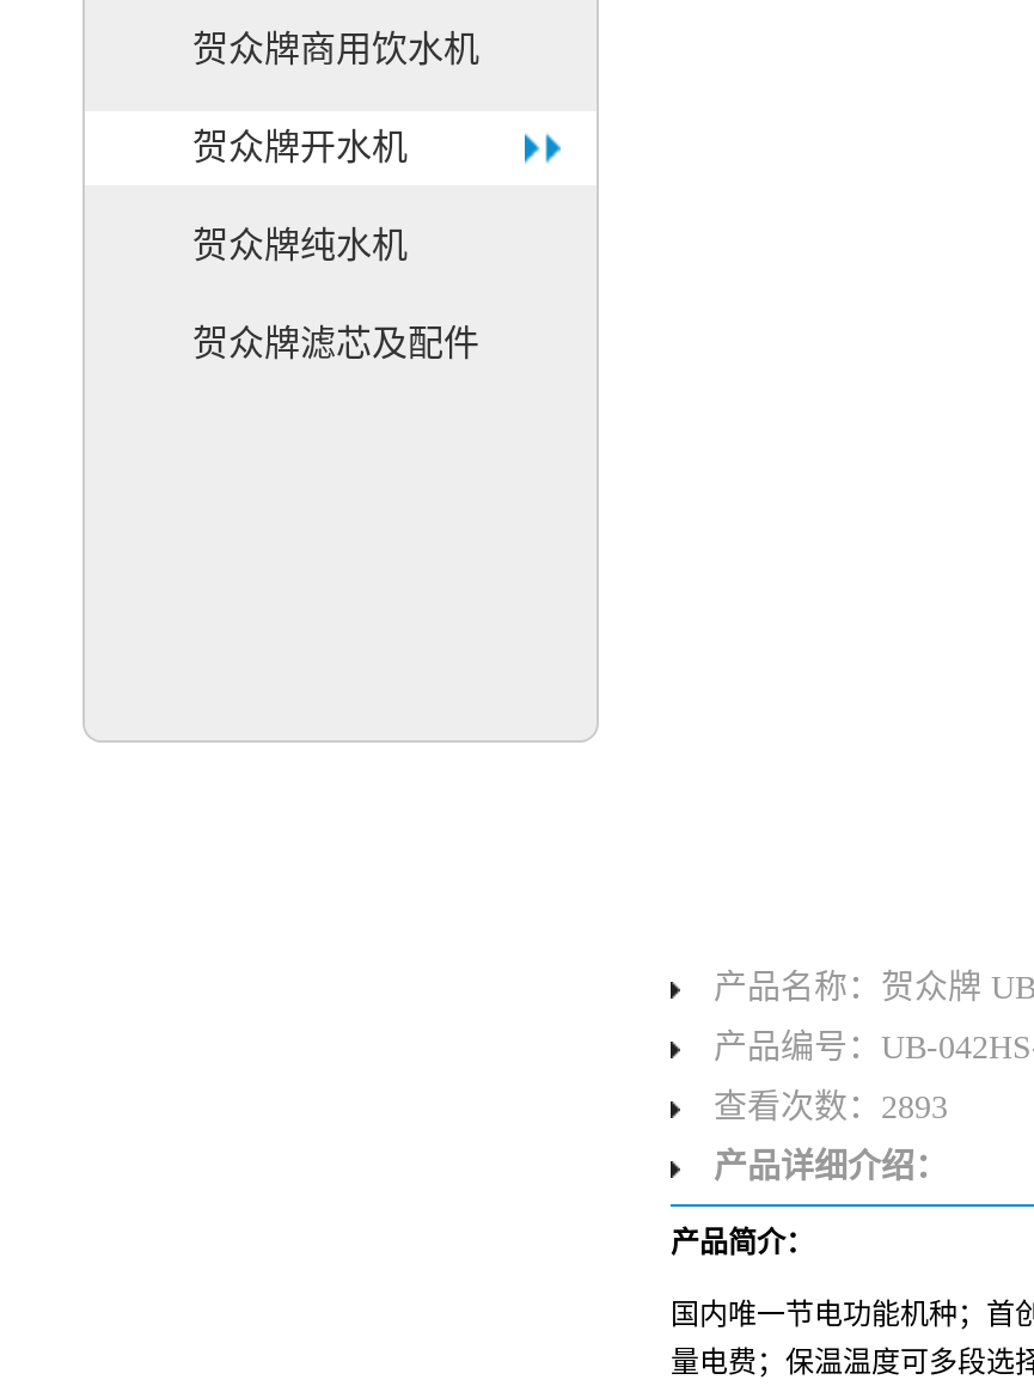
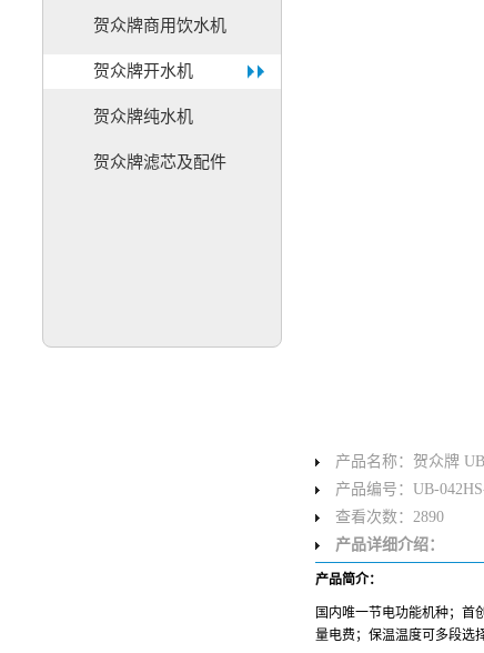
[714,1089,948,1125] 查看次数：2893 -> [335,509,444,525] 查看次数：2890

